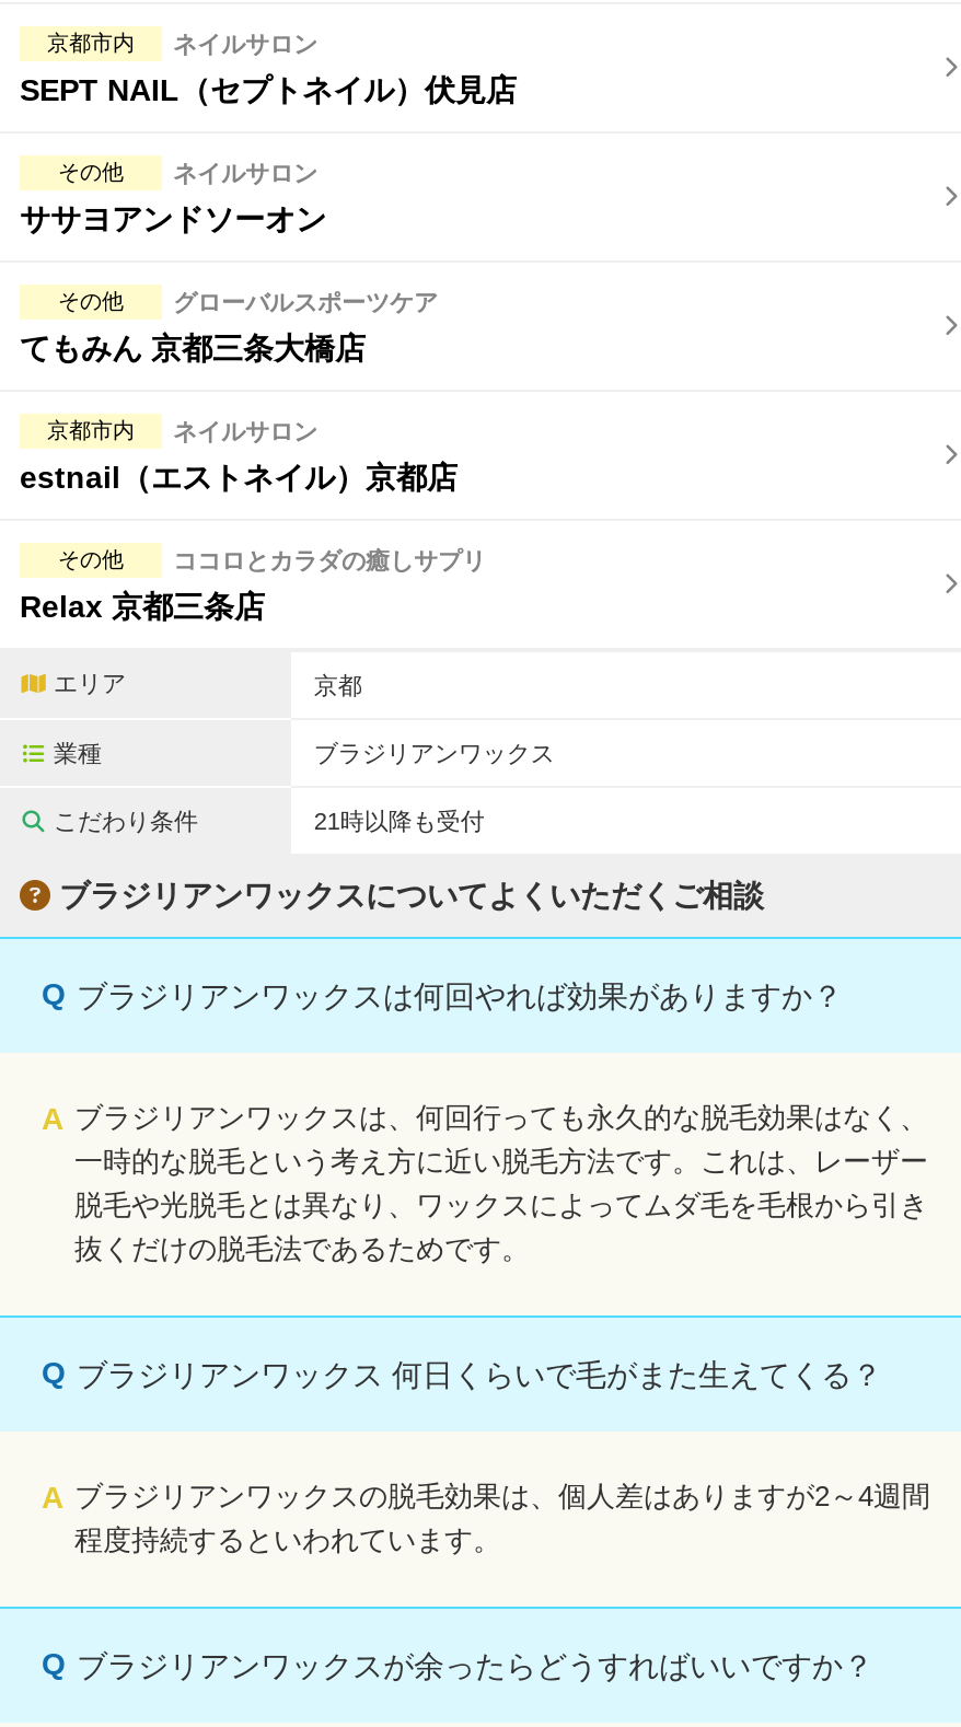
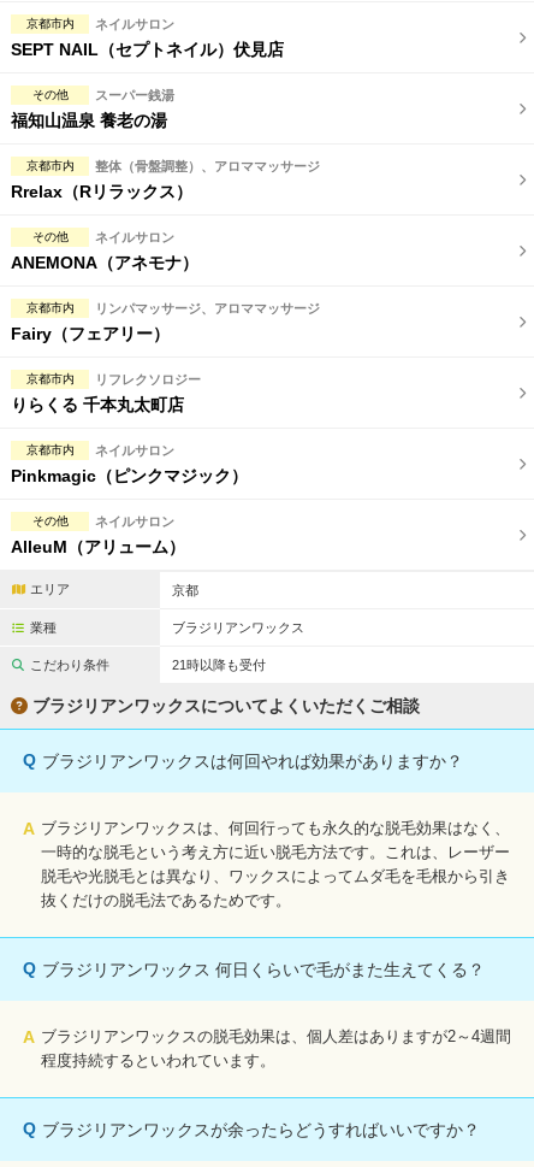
[20,160,326,236] ネイルサロン | ササヨアンドソーオン -> [11,88,320,201] スーパー銭湯 | 福知山温泉 養老の湯 | 京都市内 | 整体（骨盤調整）、アロママッサージ | Rrelax（Rリラックス）
[20,289,438,366] グローバルスポーツケア | てもみん 京都三条大橋店 -> [11,230,320,414] ネイルサロン | ANEMONA（アネモナ） | 京都市内 | リンパマッサージ、アロママッサージ | Fairy（フェアリー） | 京都市内 | リフレクソロジー | りらくる 千本丸太町店
[20,460,458,495] estnail（エストネイル）京都店 -> [11,466,248,485] Pinkmagic（ピンクマジック）
[20,547,486,624] ココロとカラダの癒しサプリ | Relax 京都三条店 -> [11,514,185,556] ネイルサロン | AlleuM（アリューム）

